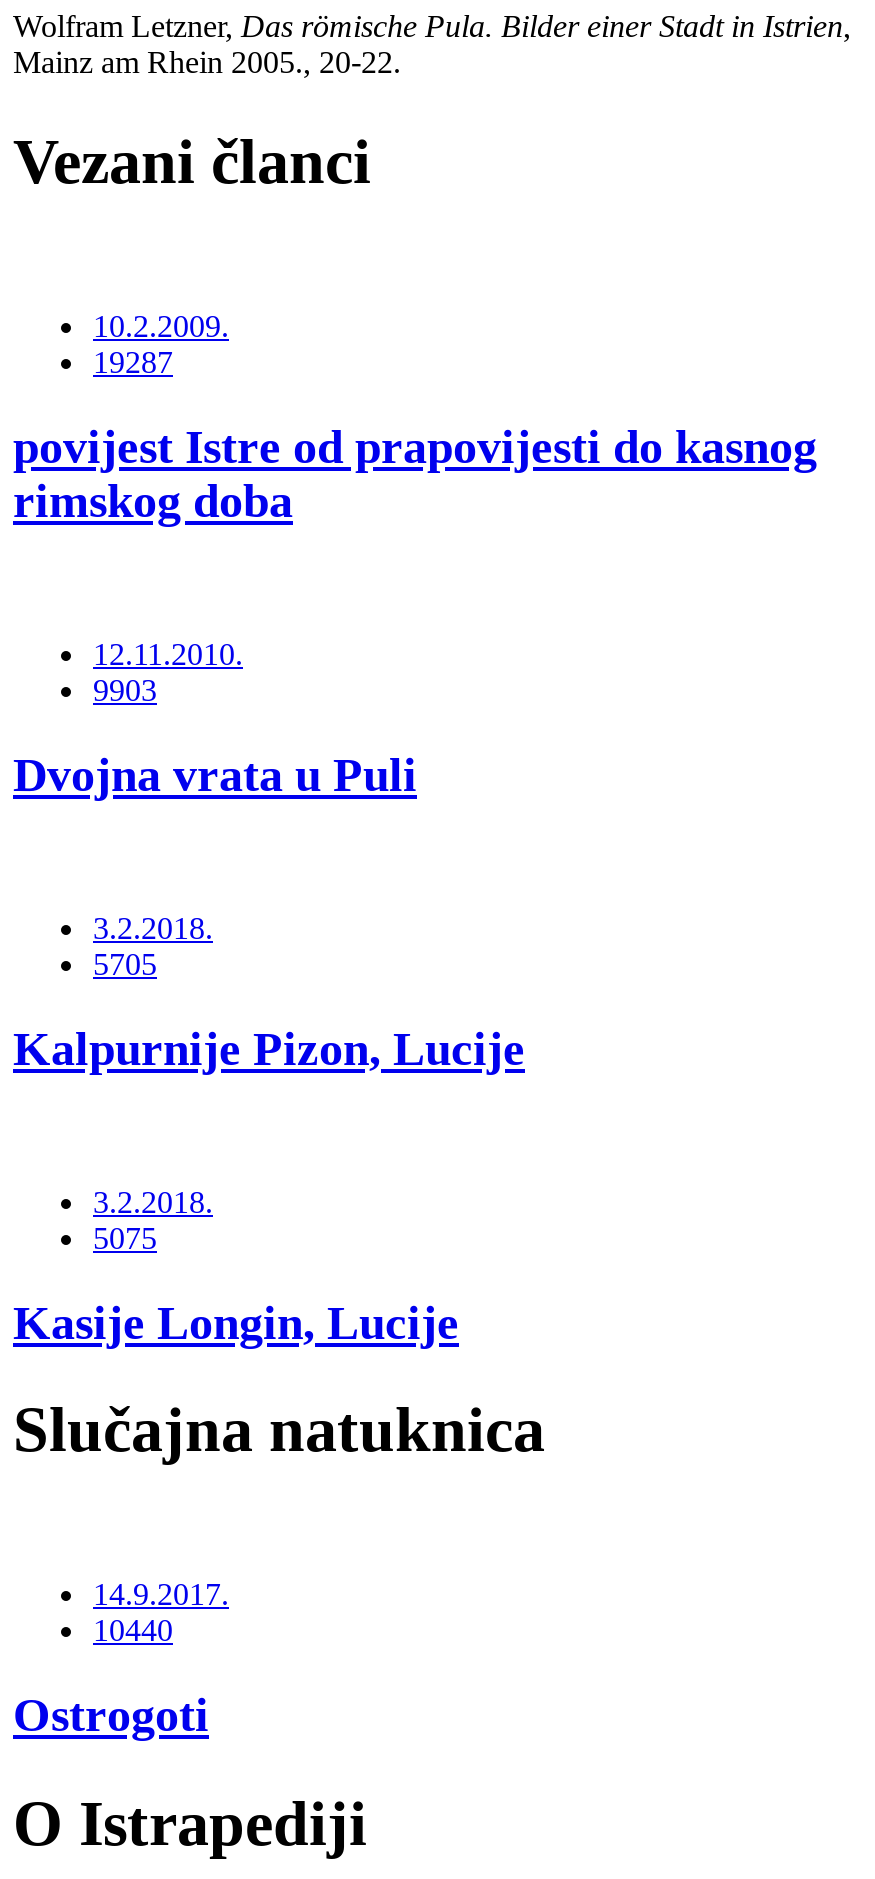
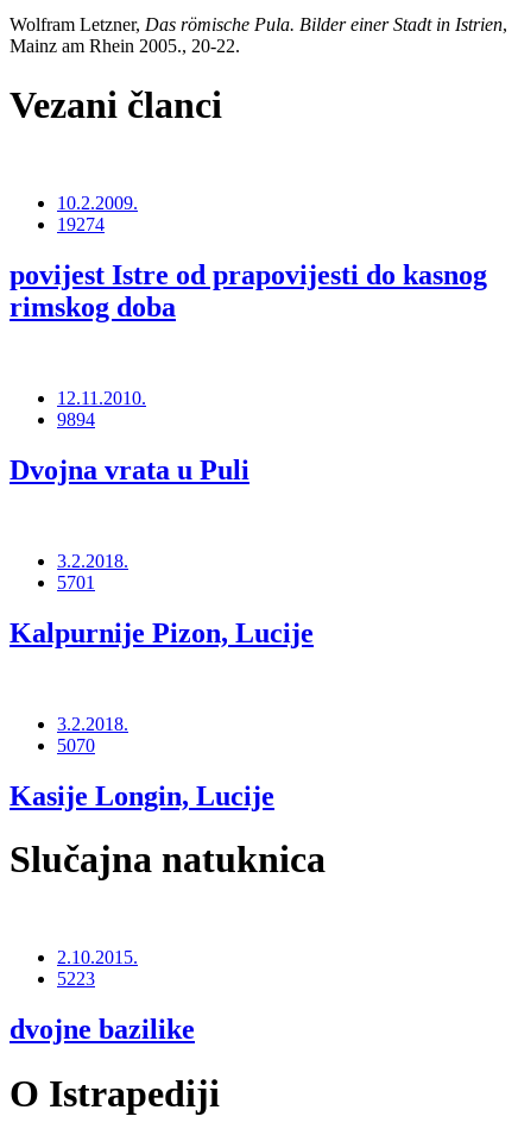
[93,345,173,379] 19287 -> [57,214,105,235] 19274
[93,673,157,707] 9903 -> [57,409,95,429] 9894
[93,947,157,981] 5705 -> [57,572,95,592] 5701
[93,1220,157,1254] 5075 -> [57,735,95,755] 5070
[93,1578,229,1648] 14.9.2017. | 10440 -> [57,947,138,989] 2.10.2015. | 5223
[13,1690,209,1742] Ostrogoti -> [10,1014,195,1045] dvojne bazilike

